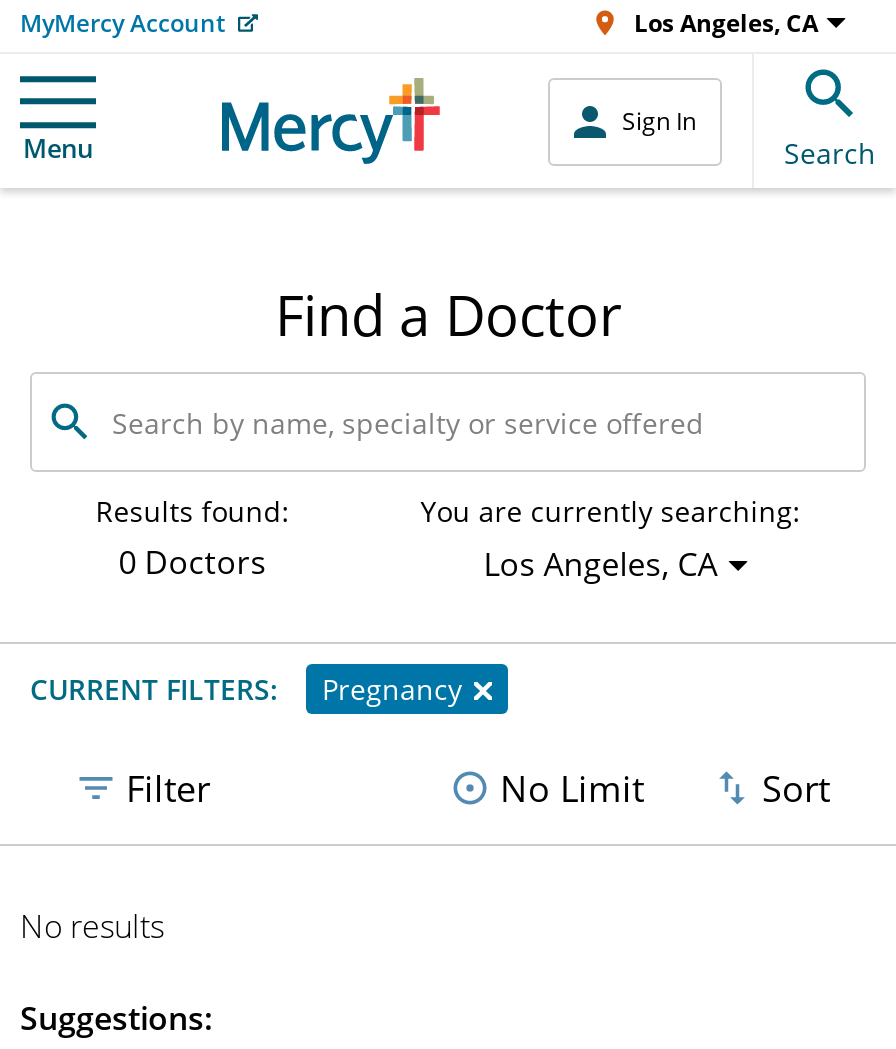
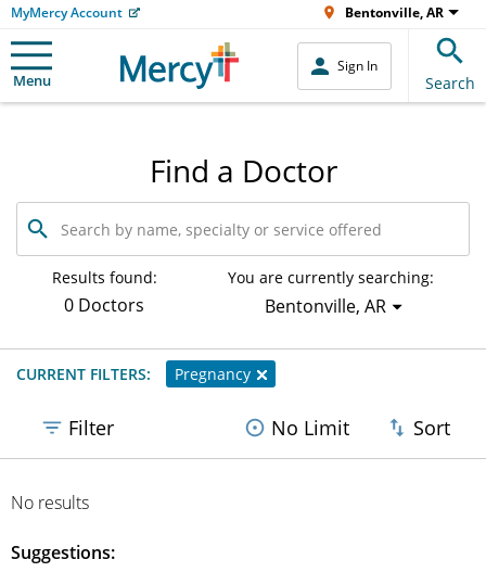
[634,6,818,40] Los Angeles, CA -> [345,3,444,22] Bentonville, AR
[484,542,718,586] Los Angeles, CA -> [265,294,386,318] Bentonville, AR

